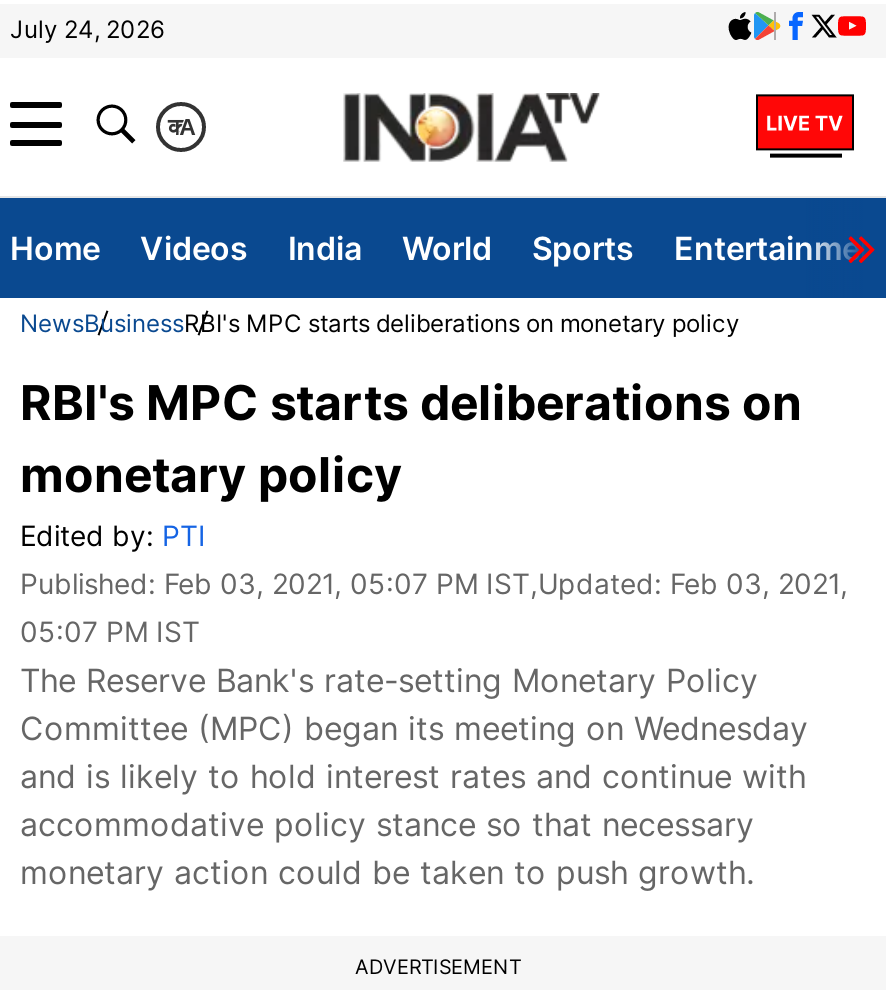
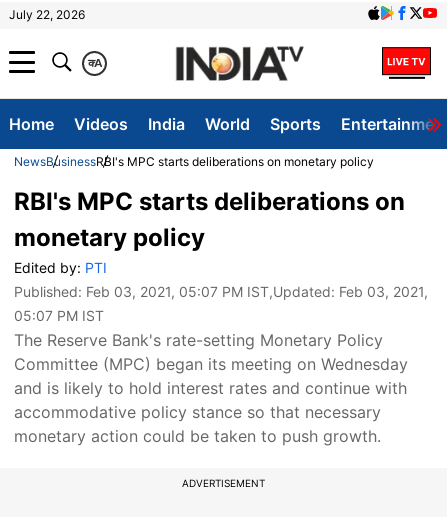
[10,14,164,44] July 24, 2026 -> [9,7,85,22] July 22, 2026

